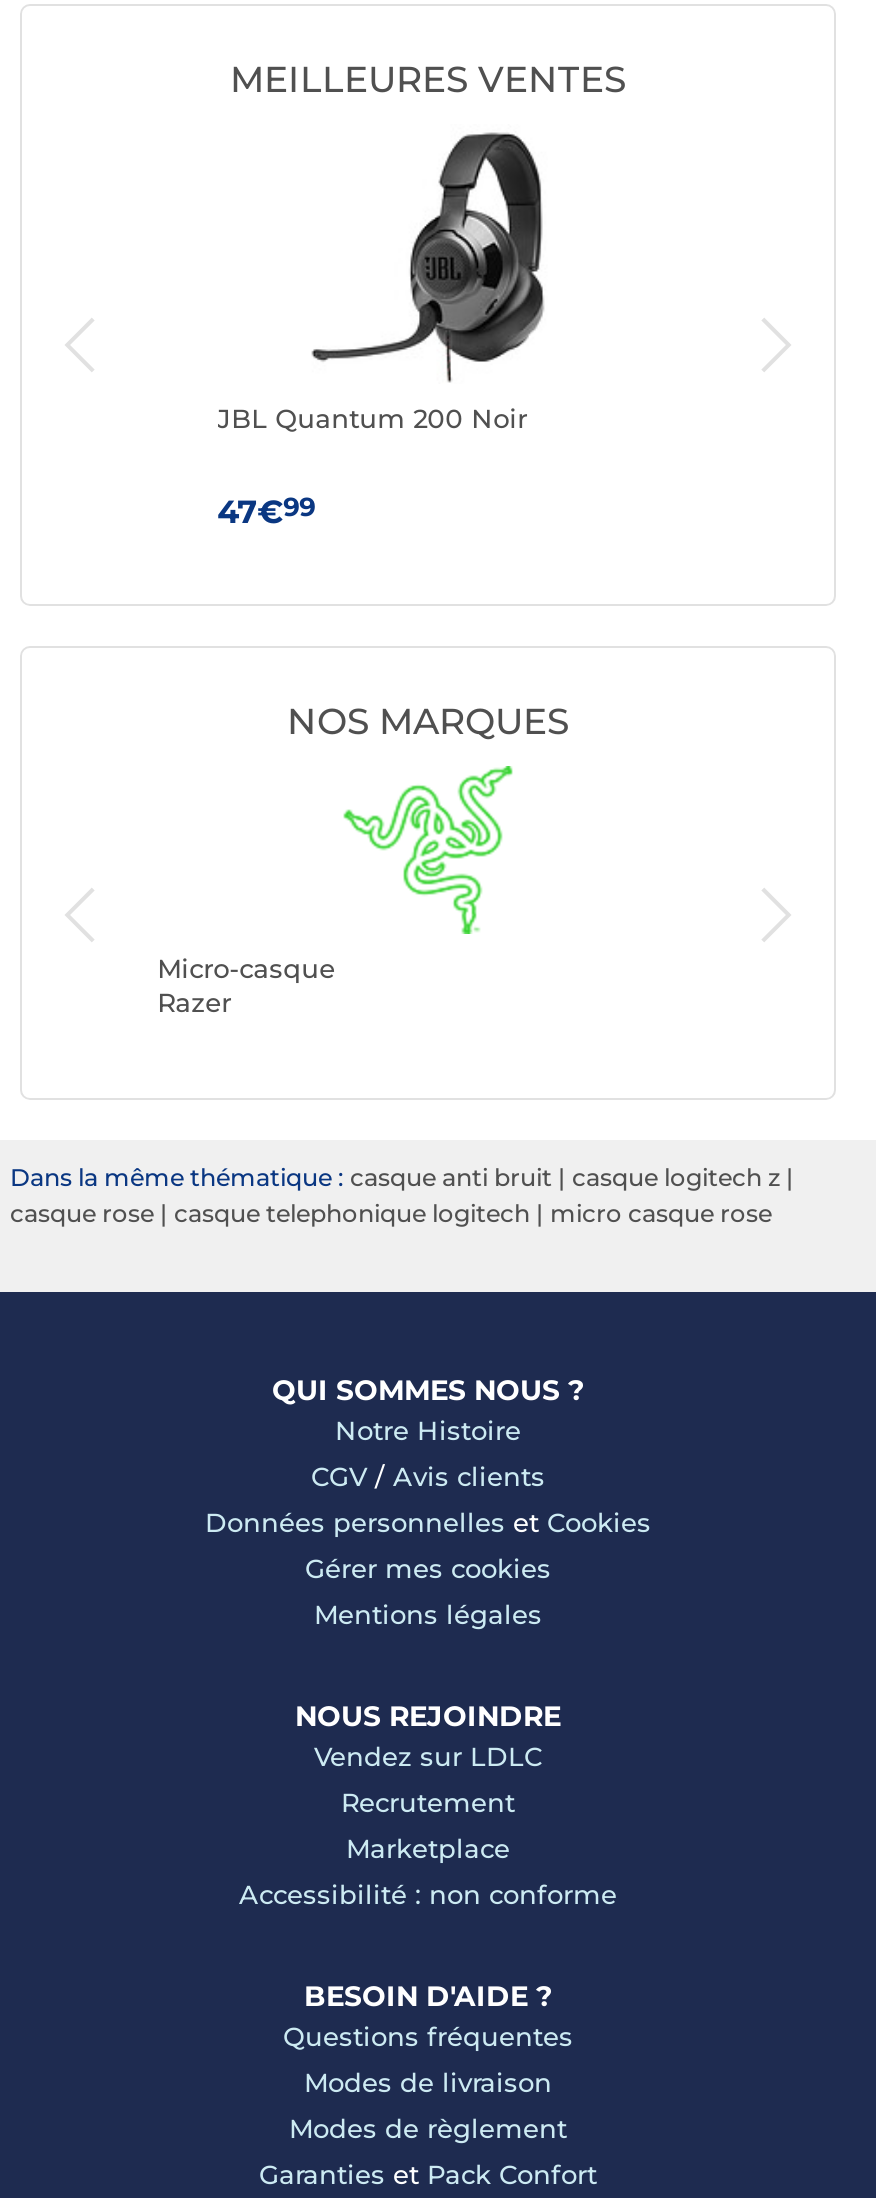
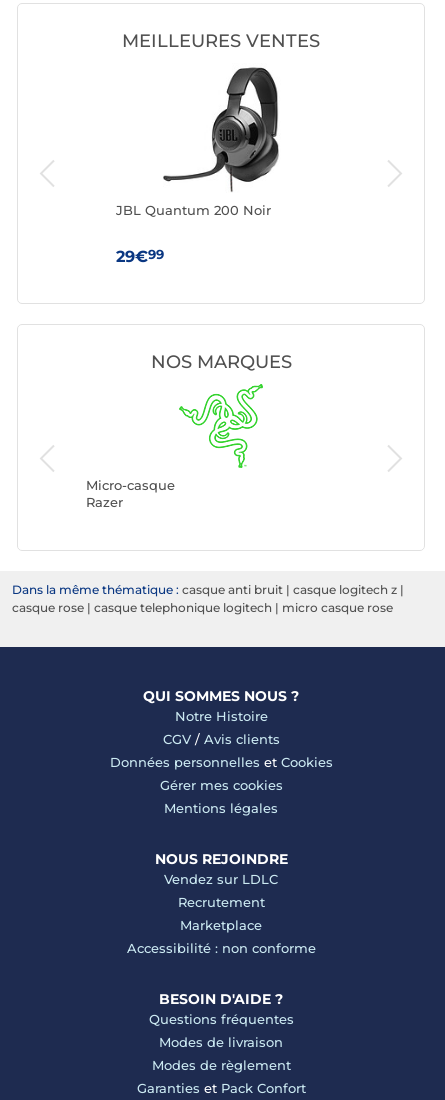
[217,490,315,530] 47€99 -> [116,246,164,266] 29€99

